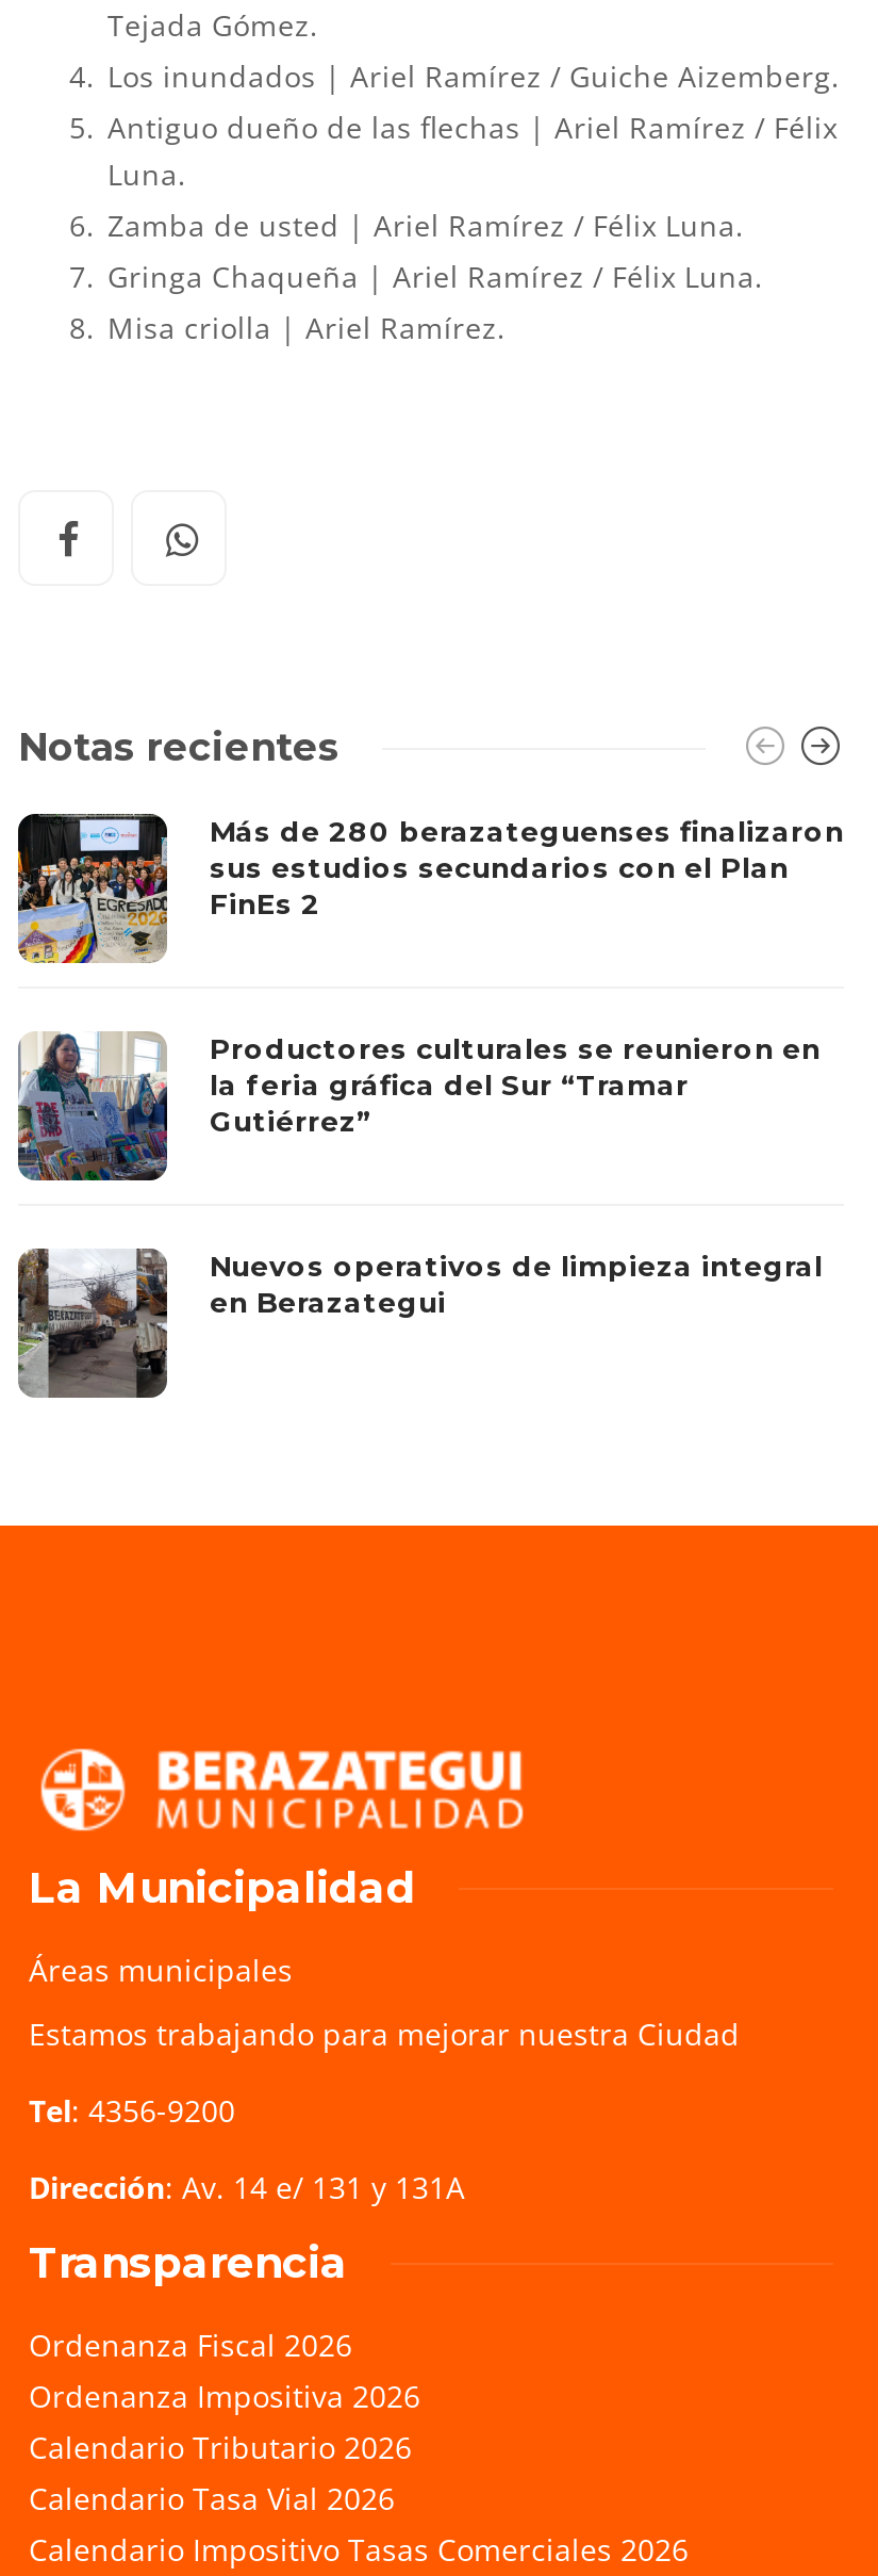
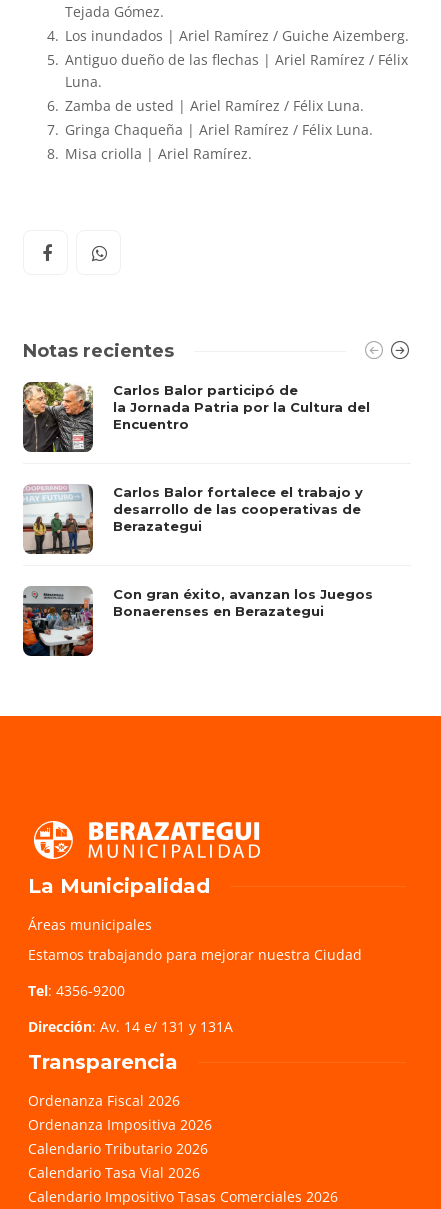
[16,812,844,965] [image] | Más de 280 berazateguenses finalizaron | sus estudios secundarios con el Plan | FinEs 2 -> [22,382,370,453] [image] | Carlos Balor participó de | la Jornada Patria por la Cultura del | Encuentro
[18,1030,821,1183] [image] | Productores culturales se reunieron en | la feria gráfica del Sur “Tramar | Gutiérrez” -> [24,484,363,555] [image] | Carlos Balor fortalece el trabajo y | desarrollo de las cooperativas de | Berazategui
[16,1248,823,1400] [image] | Nuevos operativos de limpieza integral | en Berazategui -> [22,586,373,657] [image] | Con gran éxito, avanzan los Juegos | Bonaerenses en Berazategui

